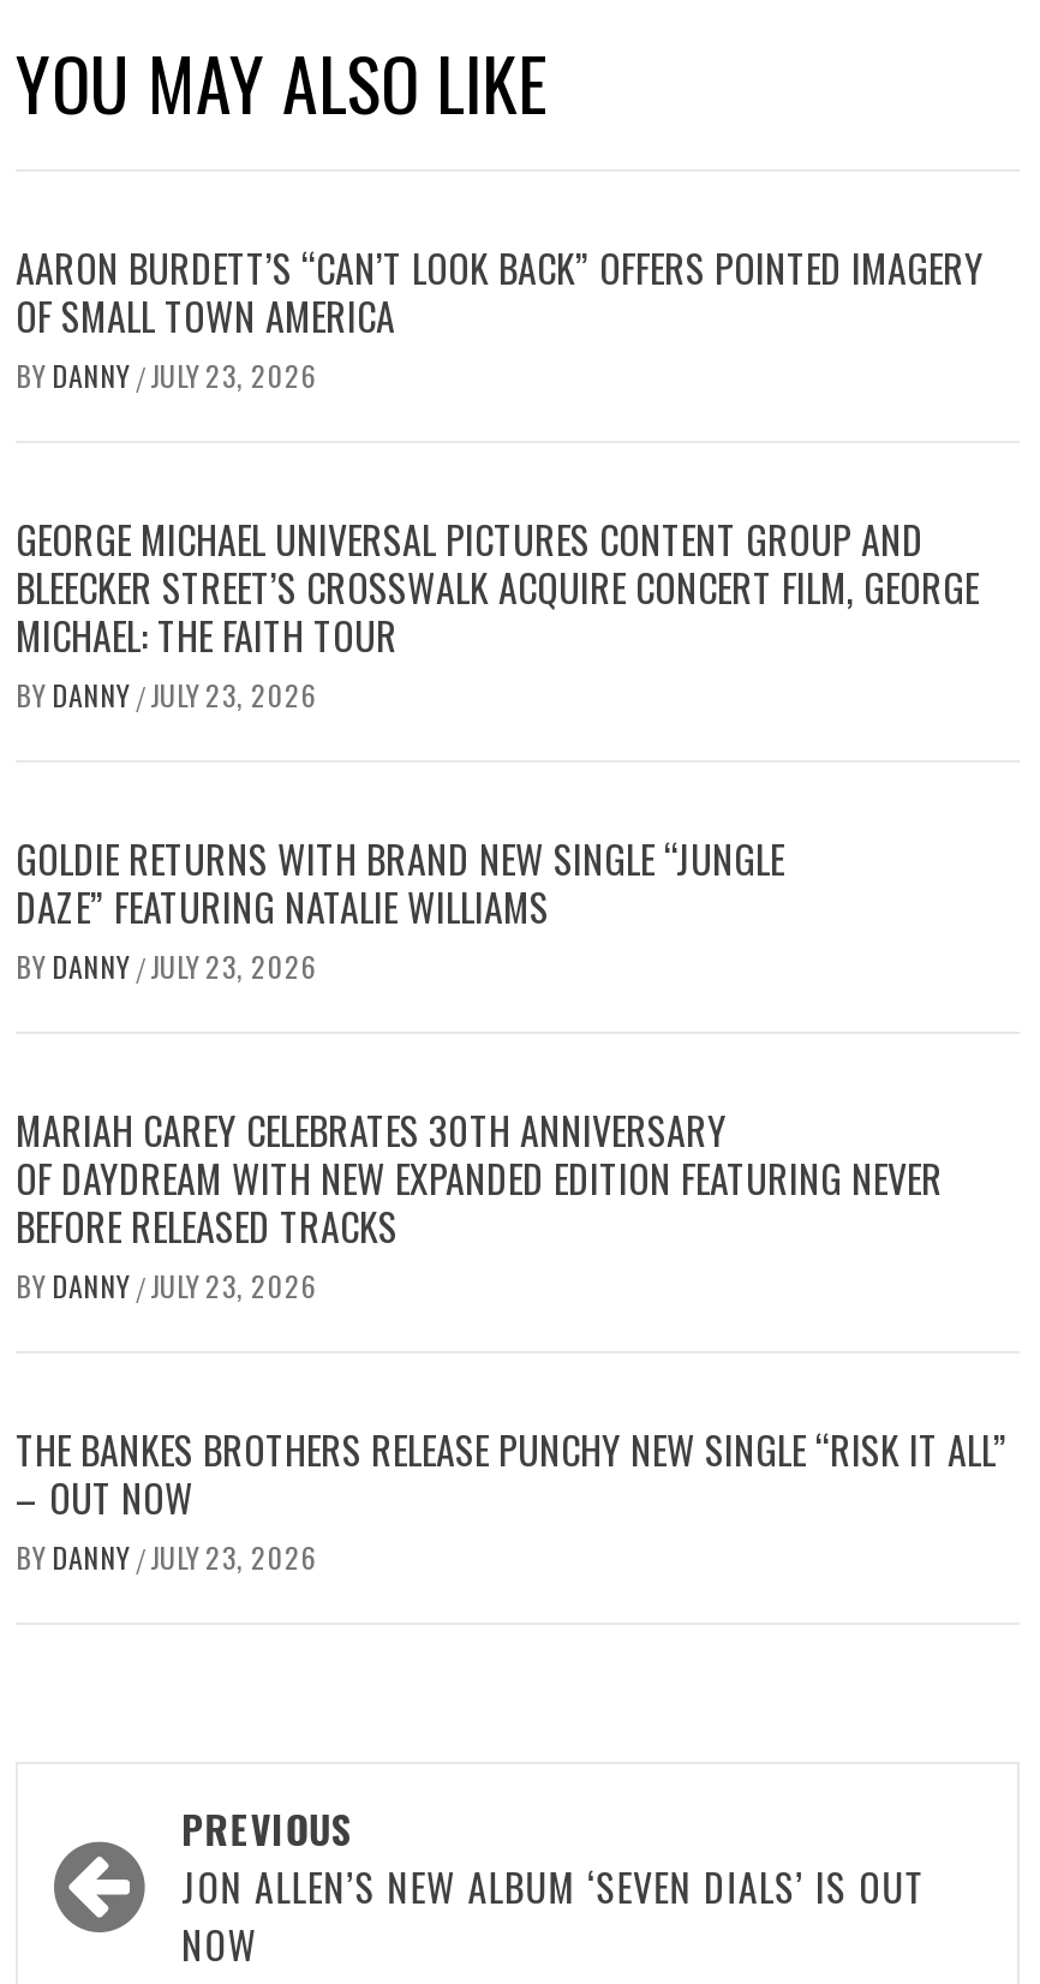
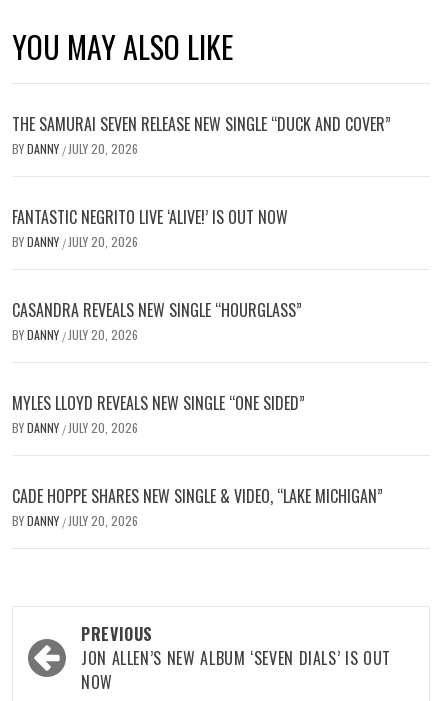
[16,238,984,394] AARON BURDETT’S “CAN’T LOOK BACK” OFFERS POINTED IMAGERY | OF SMALL TOWN AMERICA | BY DANNY / JULY 23, 2026 -> [12,111,391,156] THE SAMURAI SEVEN RELEASE NEW SINGLE “DUCK AND COVER” | BY DANNY / JULY 20, 2026
[16,509,979,713] GEORGE MICHAEL UNIVERSAL PICTURES CONTENT GROUP AND | BLEECKER STREET’S CROSSWALK ACQUIRE CONCERT FILM, GEORGE | MICHAEL: THE FAITH TOUR | BY DANNY / JULY 23, 2026 -> [12,204,288,249] FANTASTIC NEGRITO LIVE ‘ALIVE!’ IS OUT NOW | BY DANNY / JULY 20, 2026
[16,829,784,985] GOLDIE RETURNS WITH BRAND NEW SINGLE “JUNGLE | DAZE” FEATURING NATALIE WILLIAMS | BY DANNY / JULY 23, 2026 -> [12,297,302,342] CASANDRA REVEALS NEW SINGLE “HOURGLASS” | BY DANNY / JULY 20, 2026
[16,1100,943,1304] MARIAH CAREY CELEBRATES 30TH ANNIVERSARY | OF DAYDREAM WITH NEW EXPANDED EDITION FEATURING NEVER | BEFORE RELEASED TRACKS | BY DANNY / JULY 23, 2026 -> [12,390,305,435] MYLES LLOYD REVEALS NEW SINGLE “ONE SIDED” | BY DANNY / JULY 20, 2026
[16,1420,1008,1576] THE BANKES BROTHERS RELEASE PUNCHY NEW SINGLE “RISK IT ALL” | – OUT NOW | BY DANNY / JULY 23, 2026 -> [12,483,383,528] CADE HOPPE SHARES NEW SINGLE & VIDEO, “LAKE MICHIGAN” | BY DANNY / JULY 20, 2026

